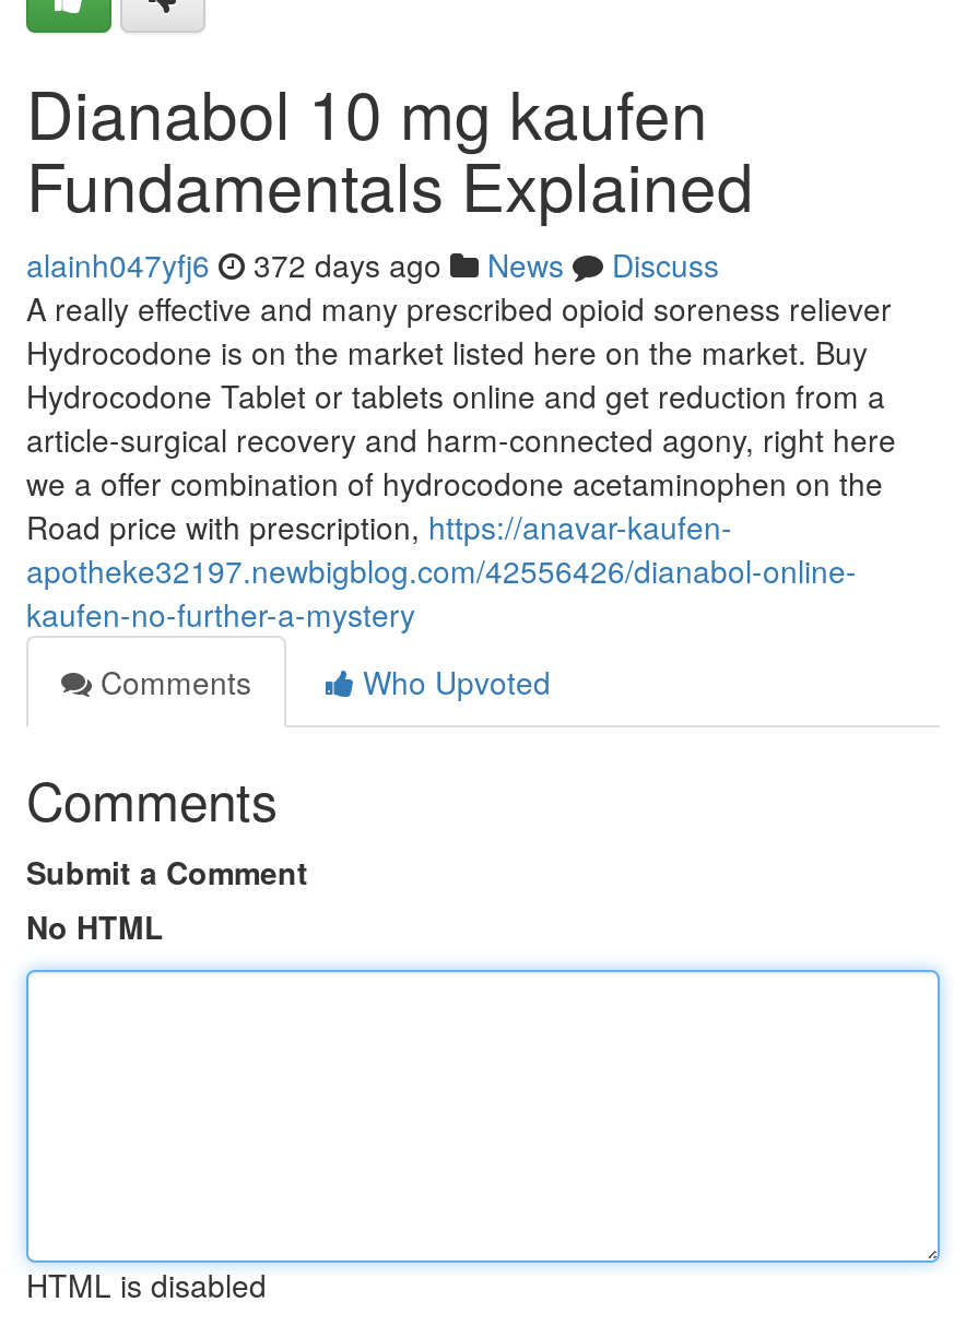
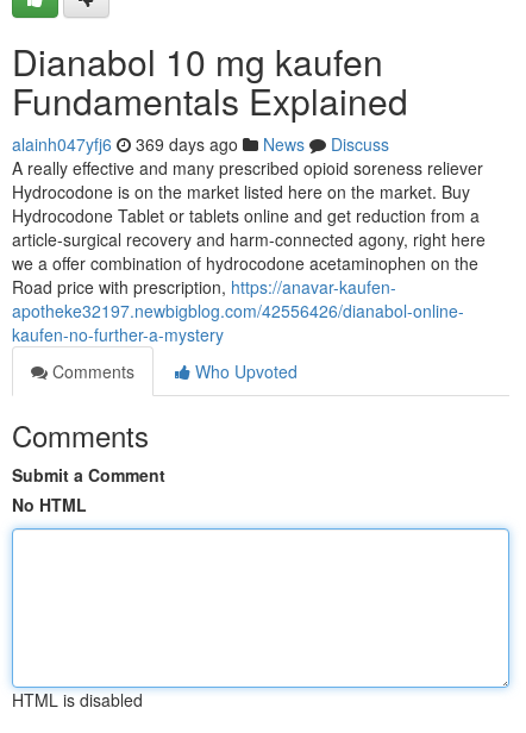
[26,242,719,286] alainh047yfj6 372 days ago News Discuss -> [12,132,389,156] alainh047yfj6 369 days ago News Discuss

